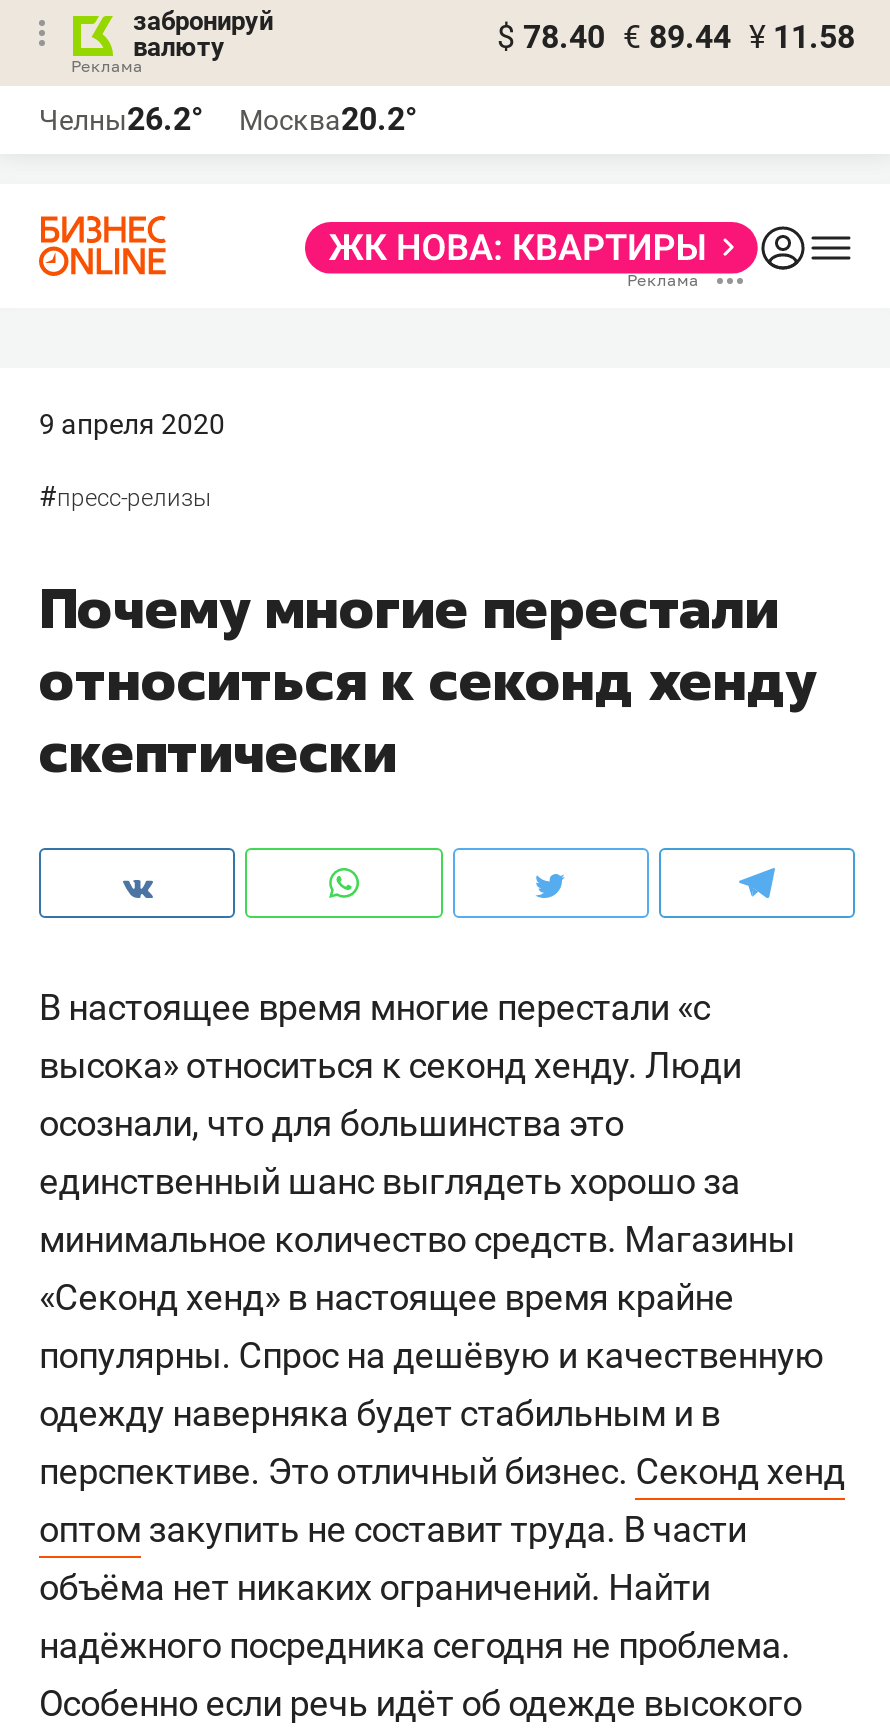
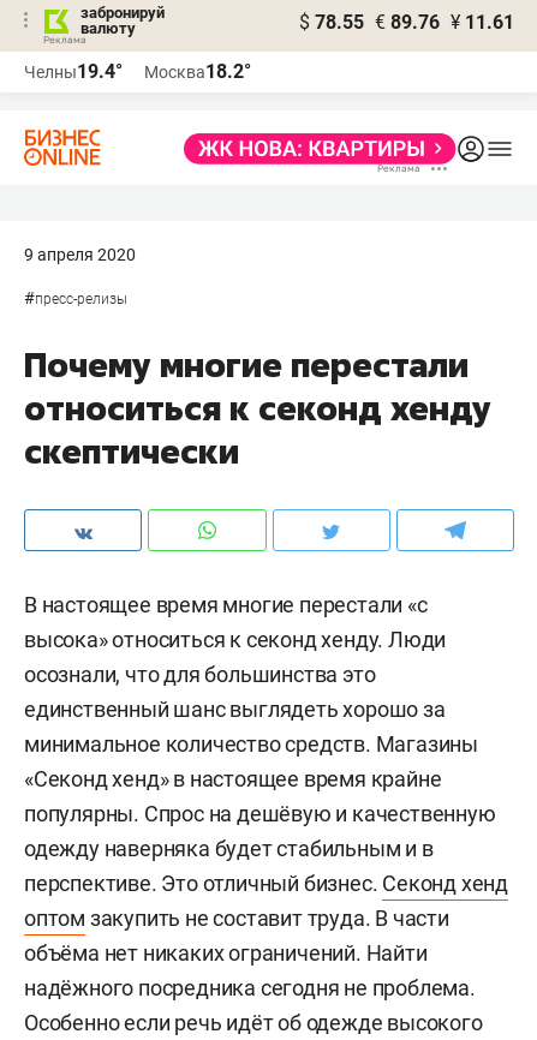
[497,18,855,56] $ 78.40 € 89.44 ¥ 11.58 -> [299,11,514,34] $ 78.55 € 89.76 ¥ 11.61
[39,100,203,138] Челны26.2° -> [24,60,123,83] Челны19.4°
[239,100,417,138] Москва20.2° -> [144,60,251,83] Москва18.2°

